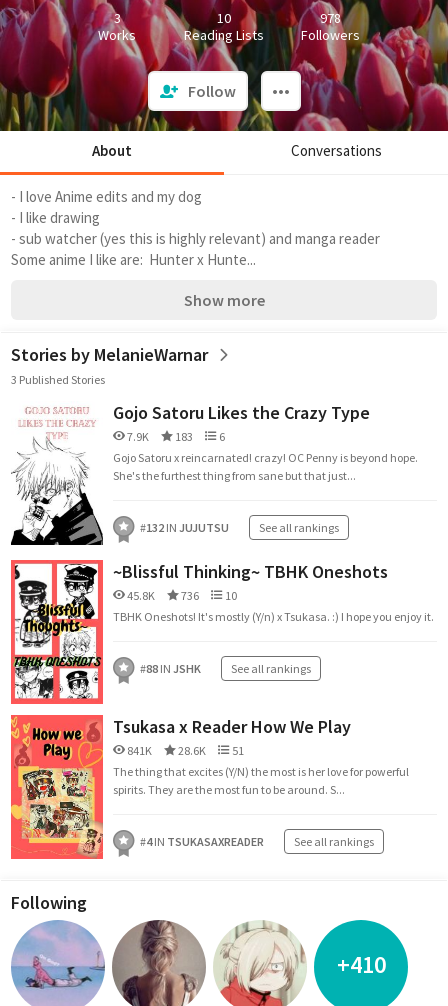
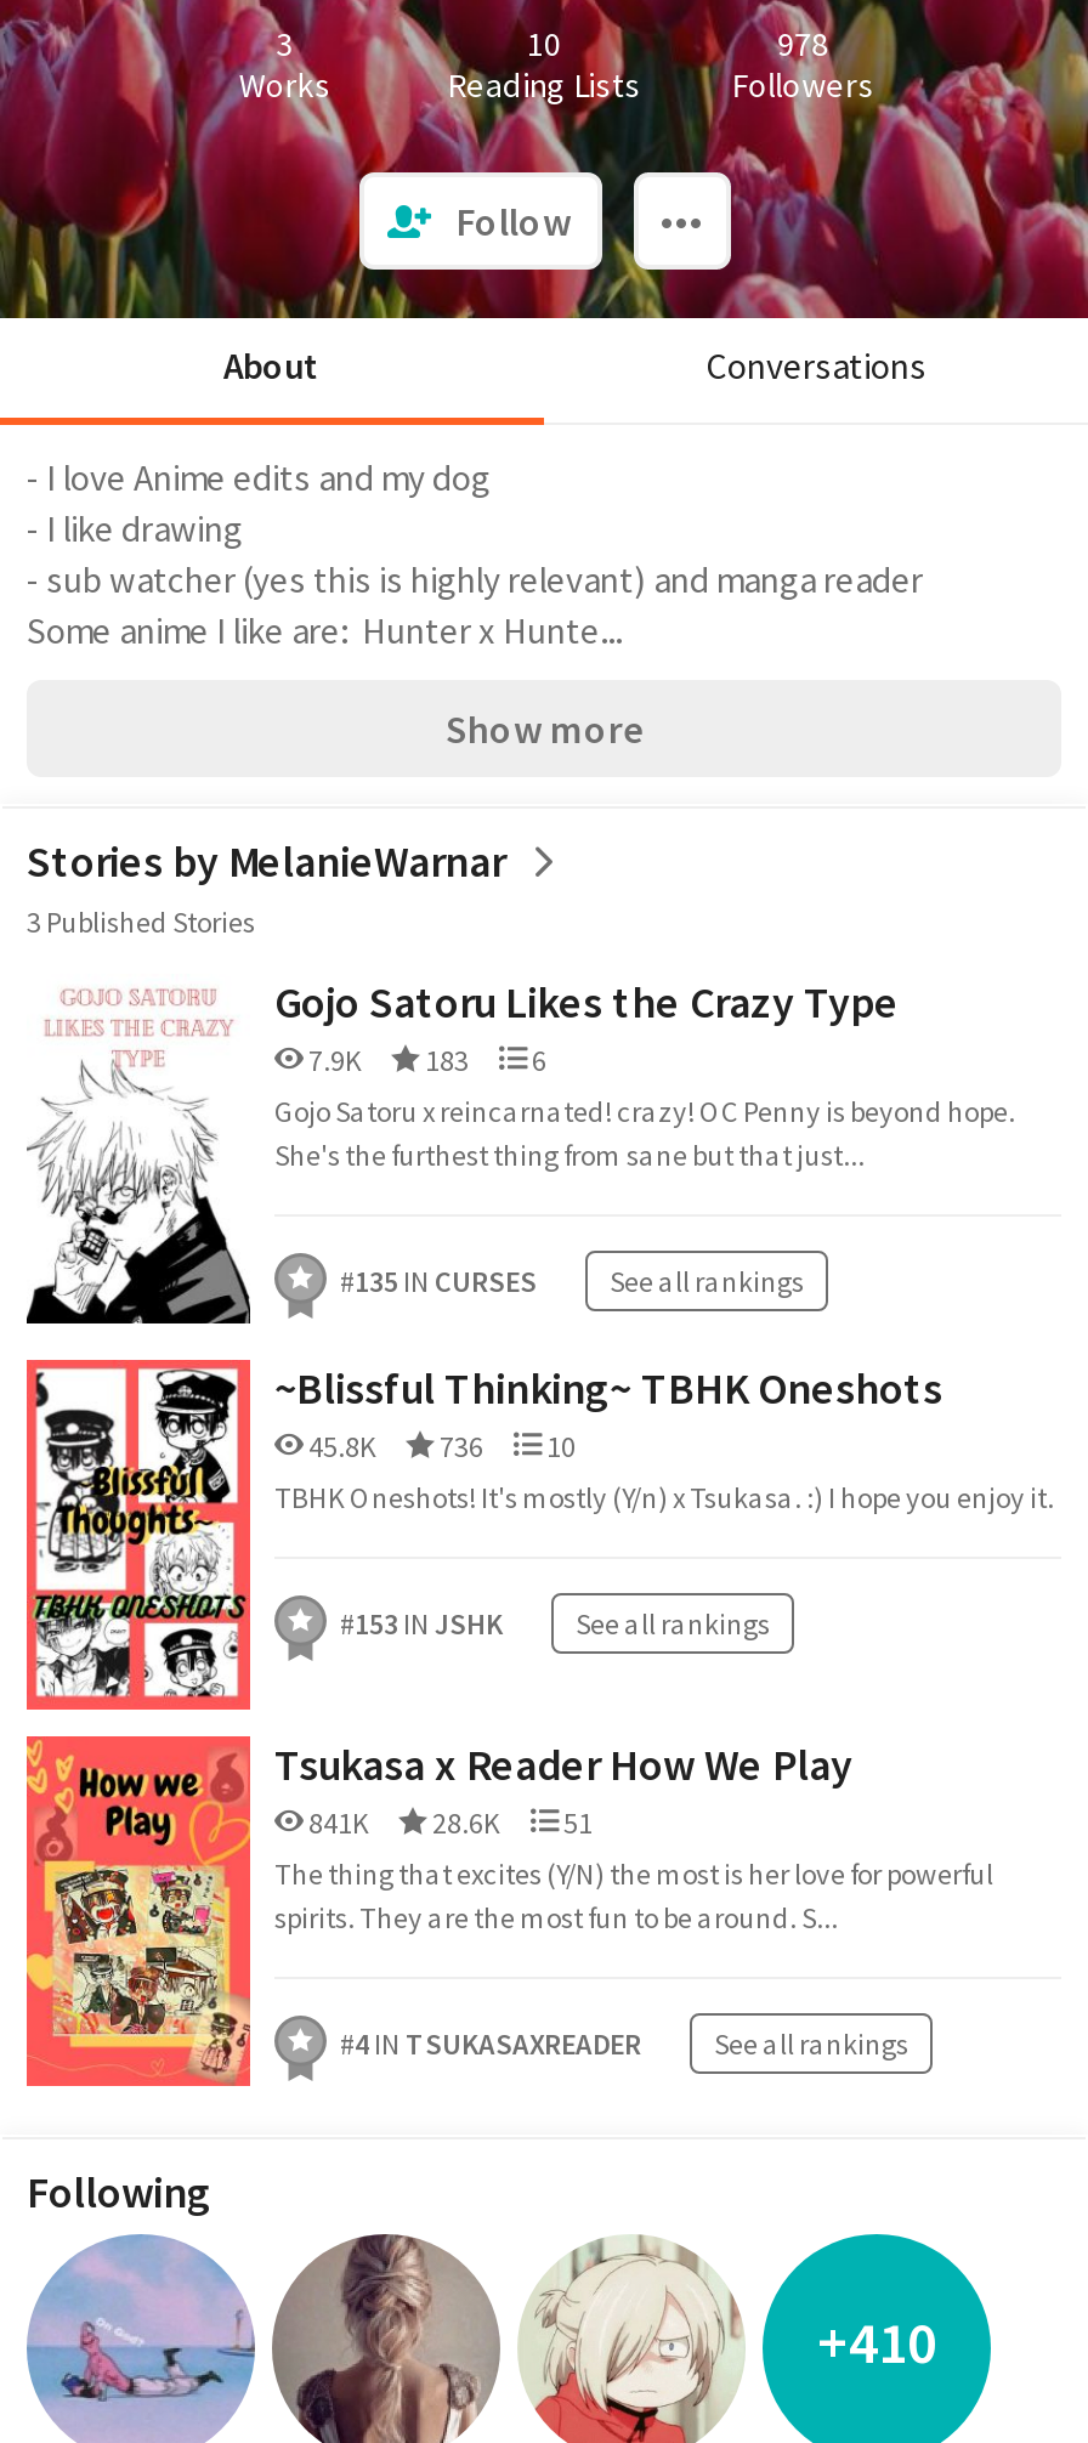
[140,520,339,535] #132 IN JUJUTSU See all rankings -> [340,1263,804,1299] #135 IN CURSES See all rankings
[140,661,311,676] #88 IN JSHK See all rankings -> [340,1605,770,1642] #153 IN JSHK See all rankings

